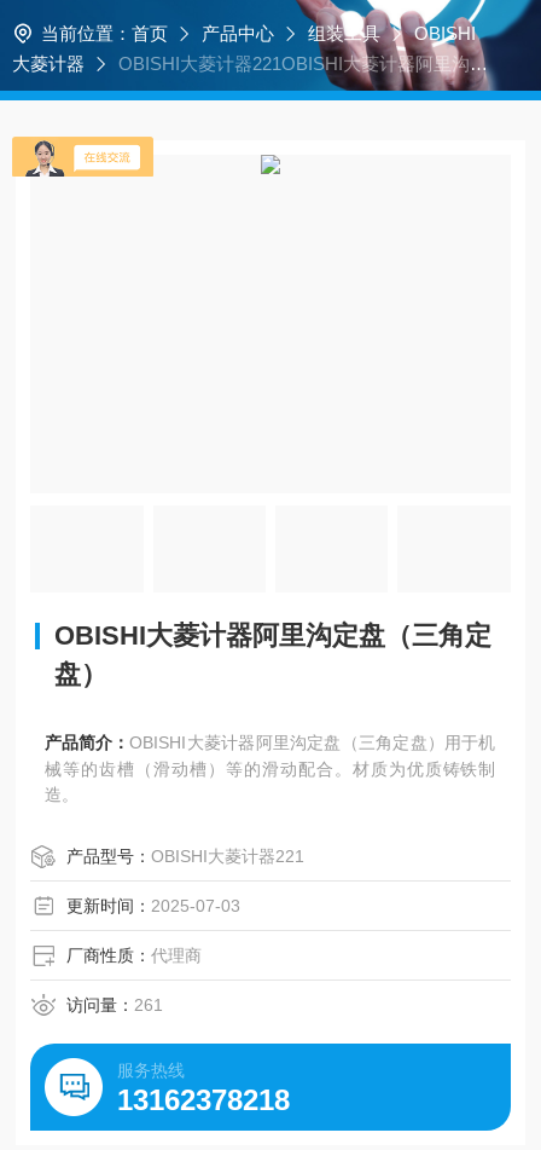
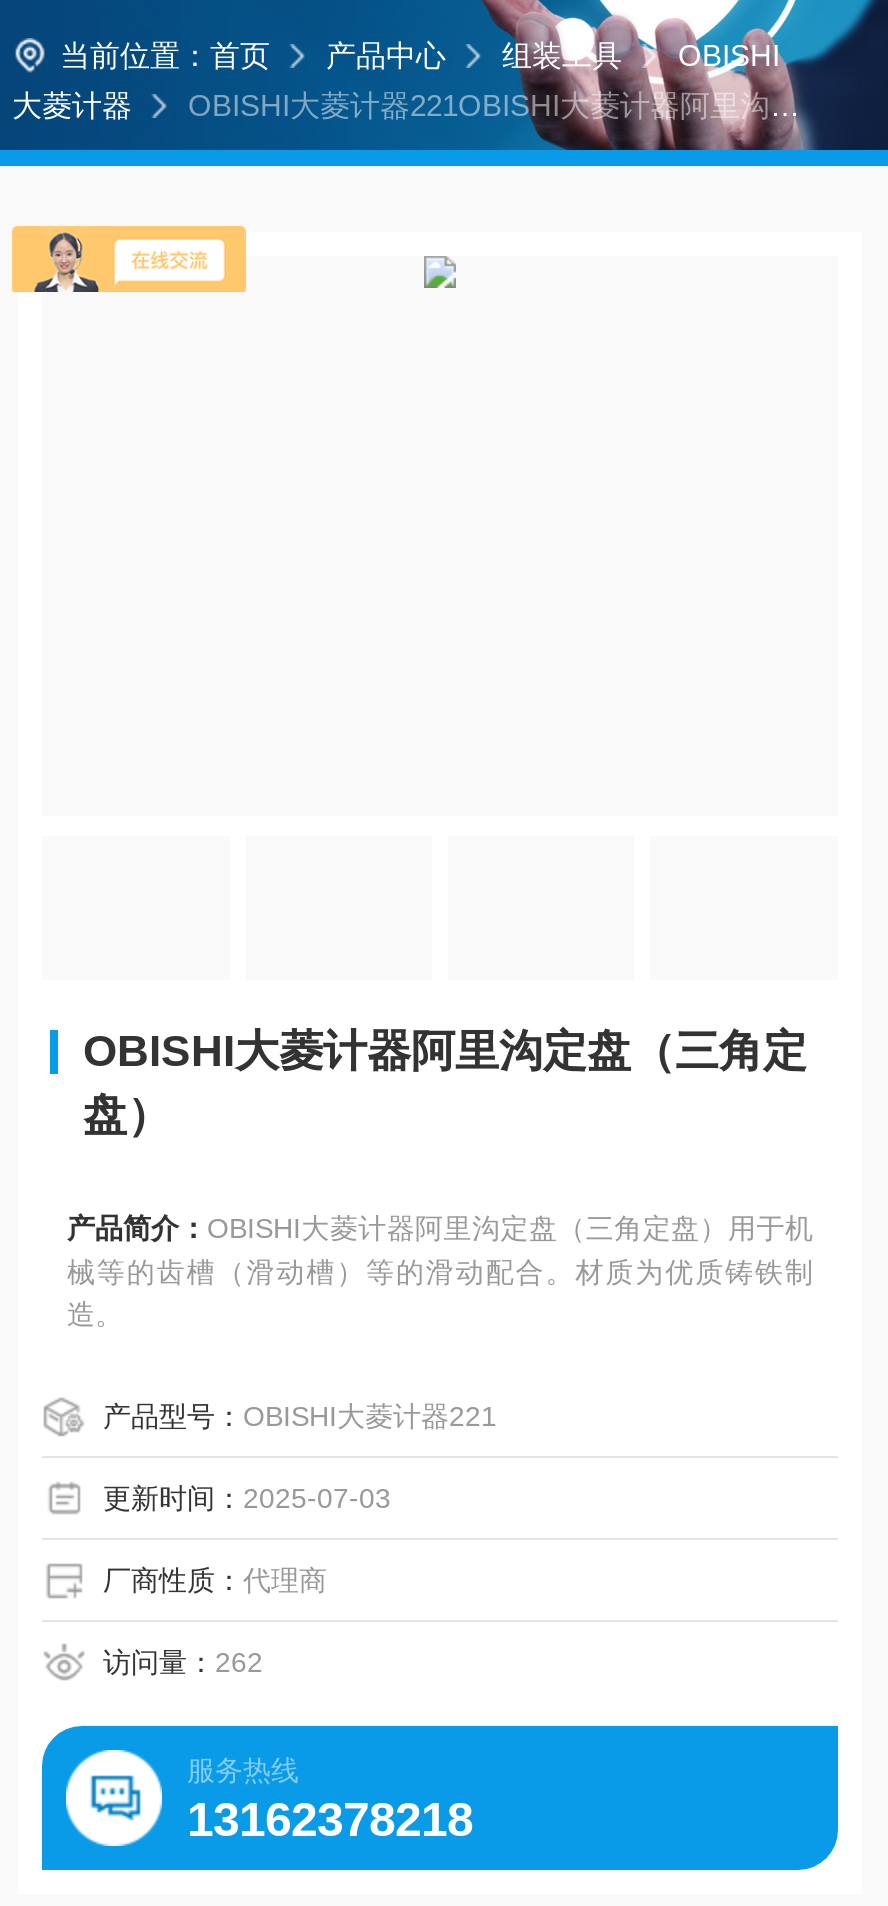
[67,995,164,1015] 访问量：261 -> [103,1646,263,1678] 访问量：262

